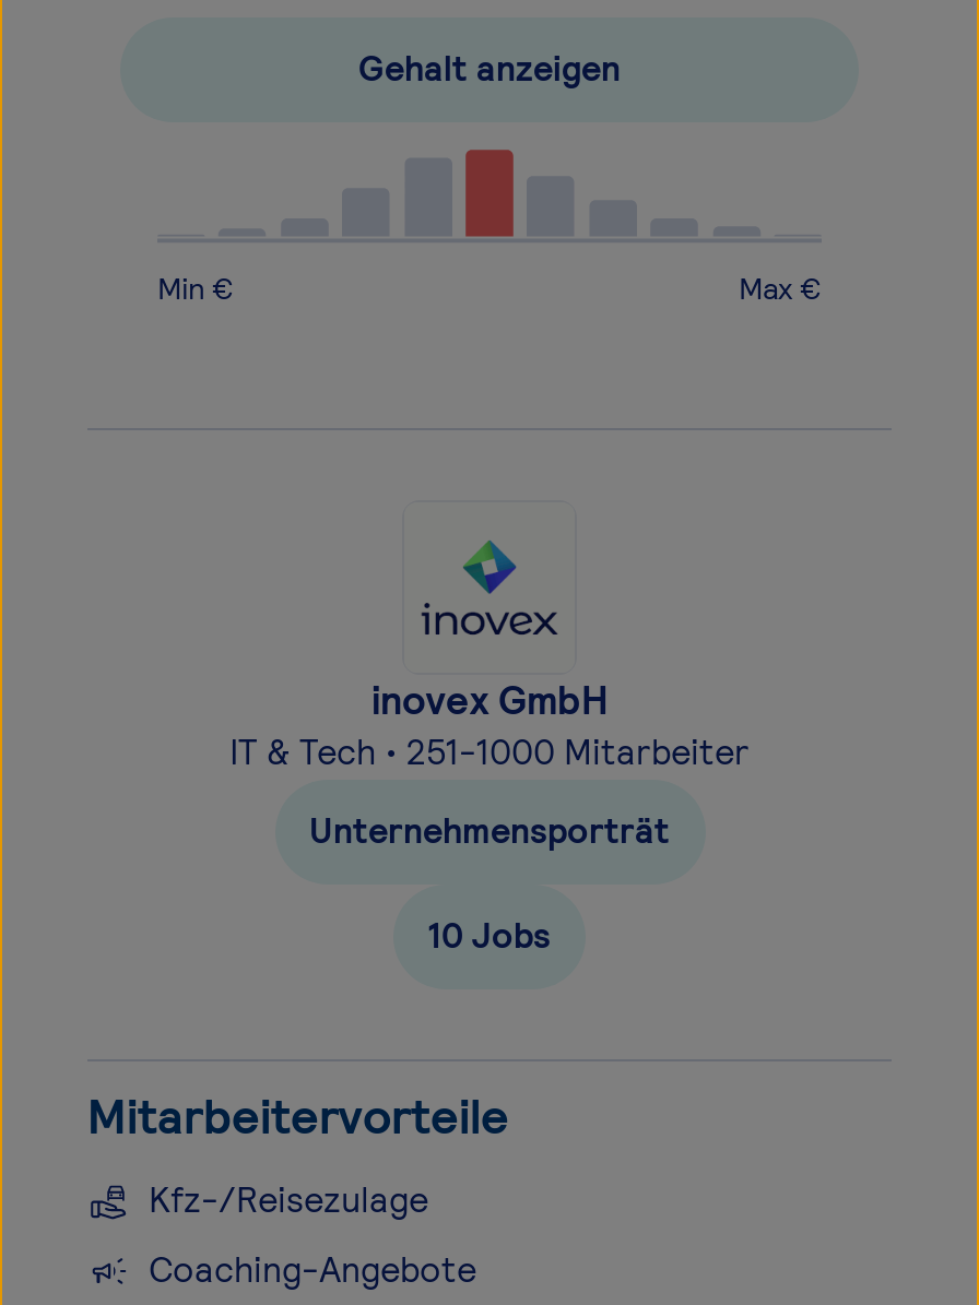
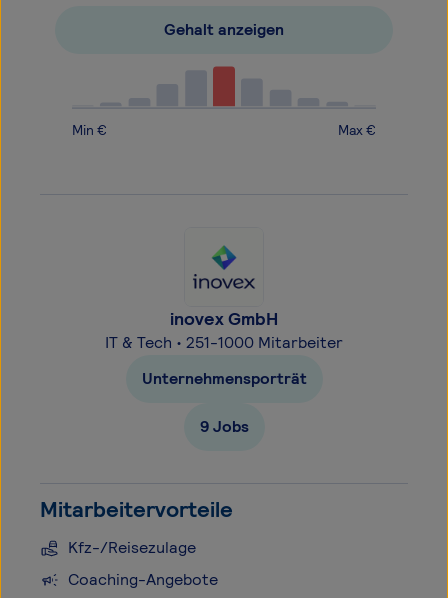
[428,913,551,959] 10 Jobs -> [199,416,248,437] 9 Jobs

